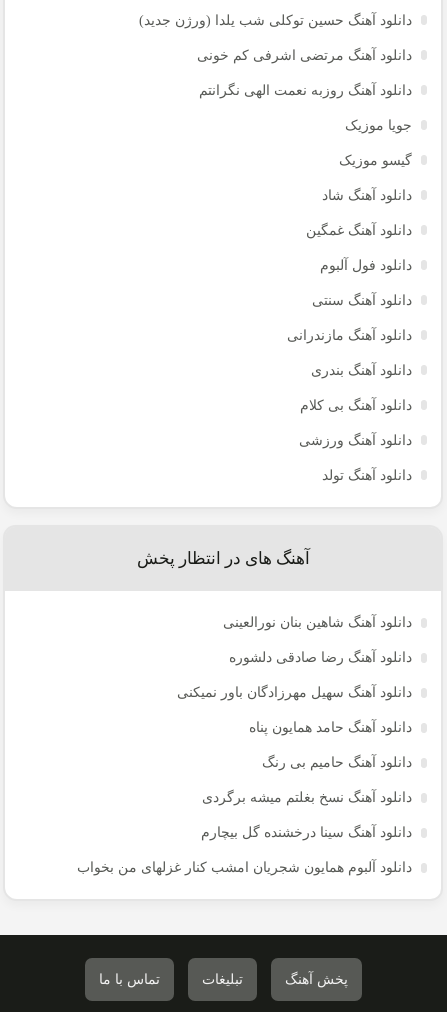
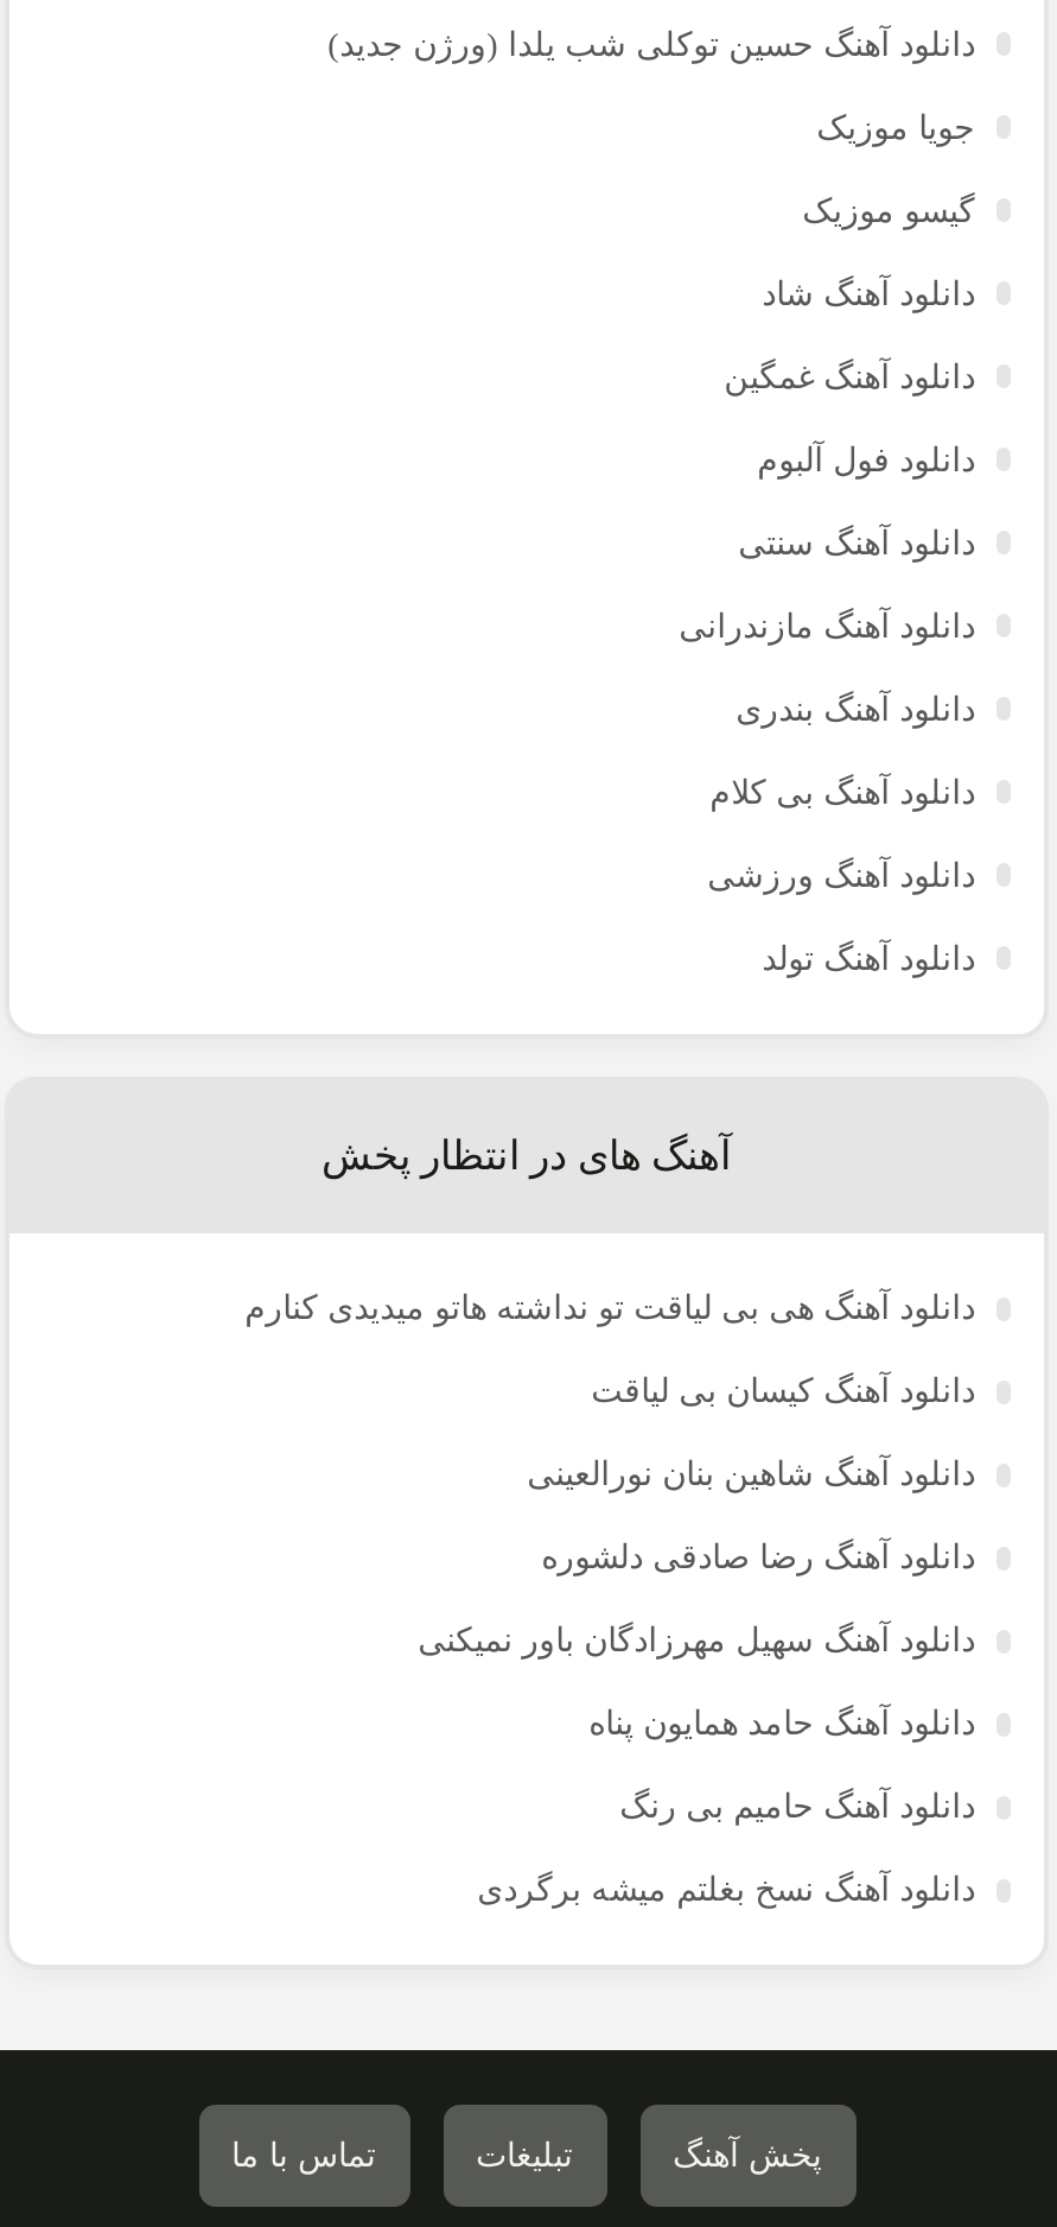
[197,48,412,98] دانلود آهنگ مرتضی اشرفی کم خونی | دانلود آهنگ روزبه نعمت الهی نگرانتم -> none
none -> [245,1290,975,1409] دانلود آهنگ هی بی لیاقت تو نداشته هاتو میدیدی کنارم | دانلود آهنگ کیسان بی لیاقت
[77,825,412,875] دانلود آهنگ سینا درخشنده گل بیچارم | دانلود آلبوم همایون شجریان امشب کنار غزلهای من بخواب -> none

